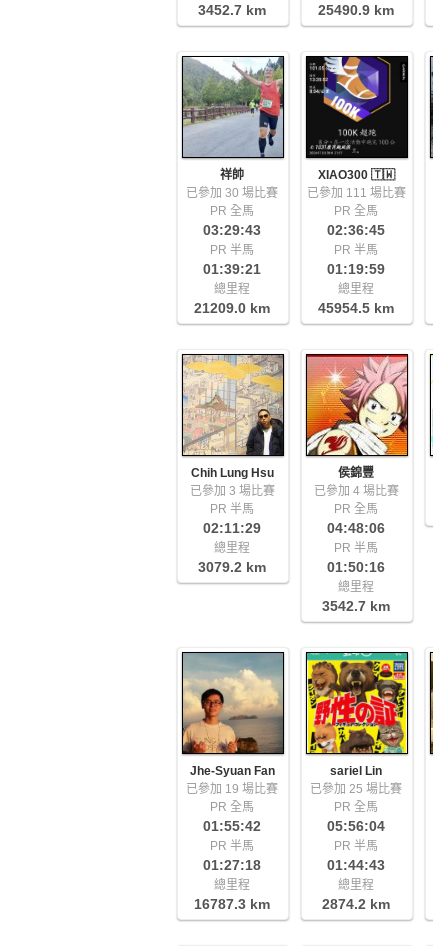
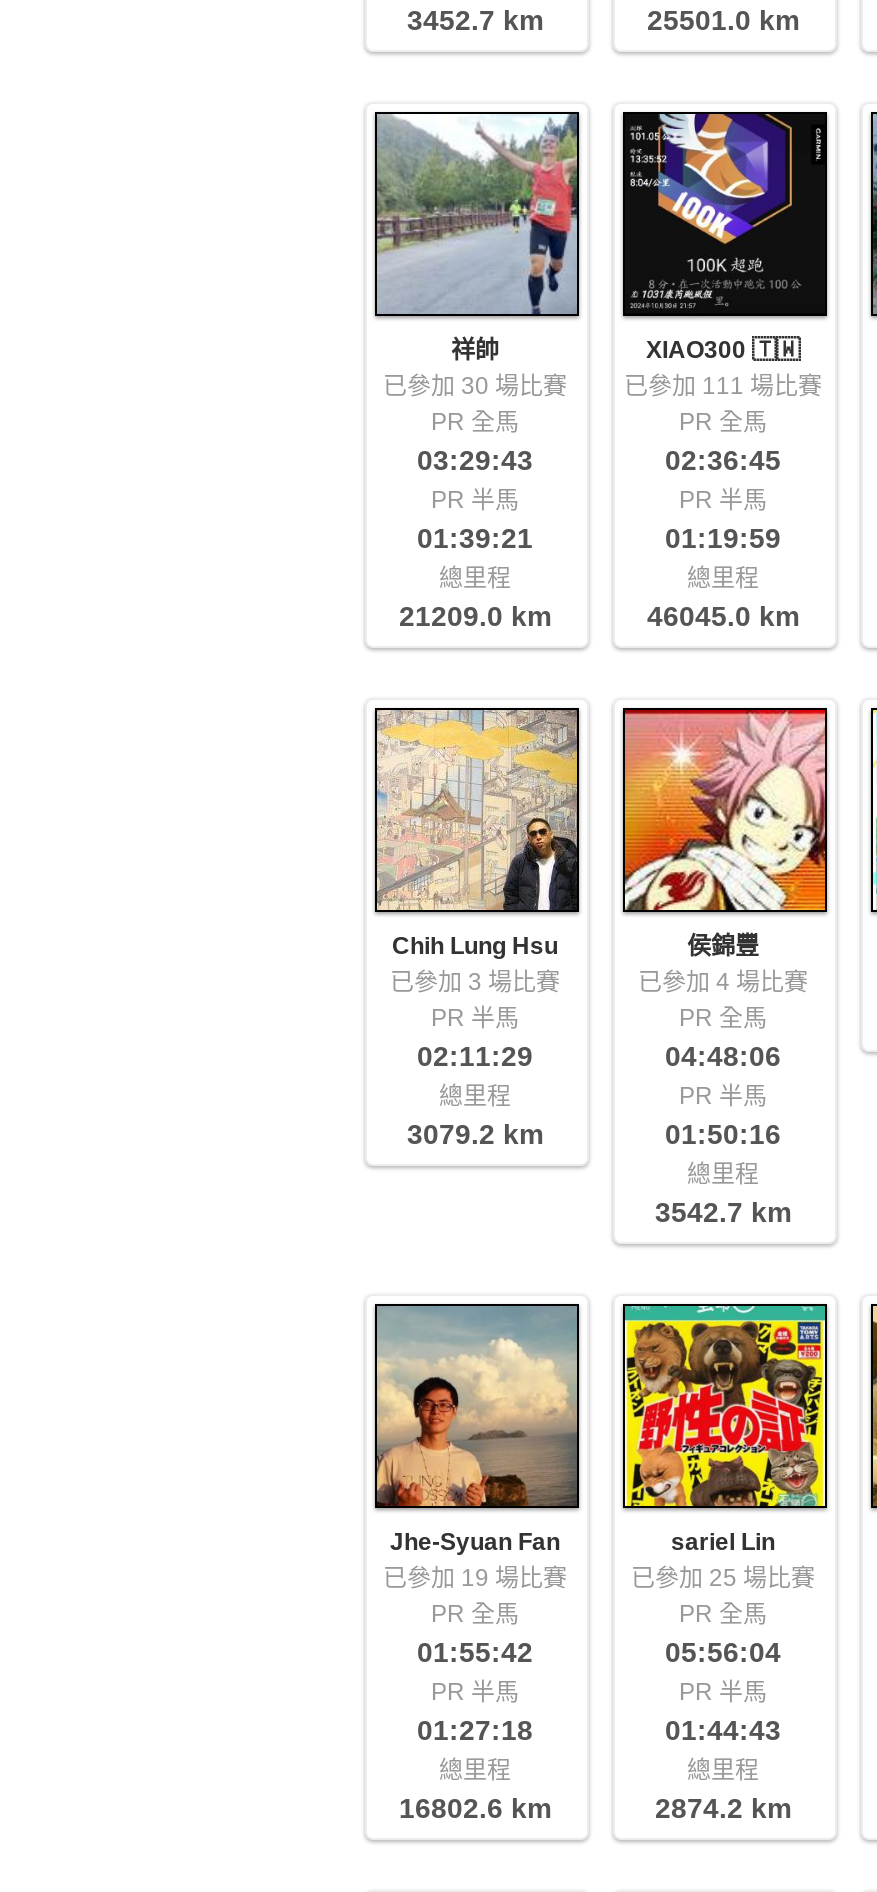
[318,2,394,18] 25490.9 km -> [647,4,799,36] 25501.0 km
[318,300,394,316] 45954.5 km -> [647,600,799,632] 46045.0 km
[194,896,270,912] 16787.3 km -> [399,1792,551,1824] 16802.6 km

